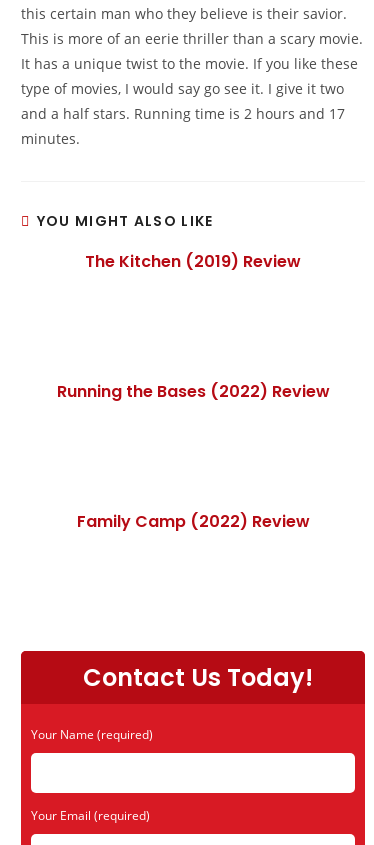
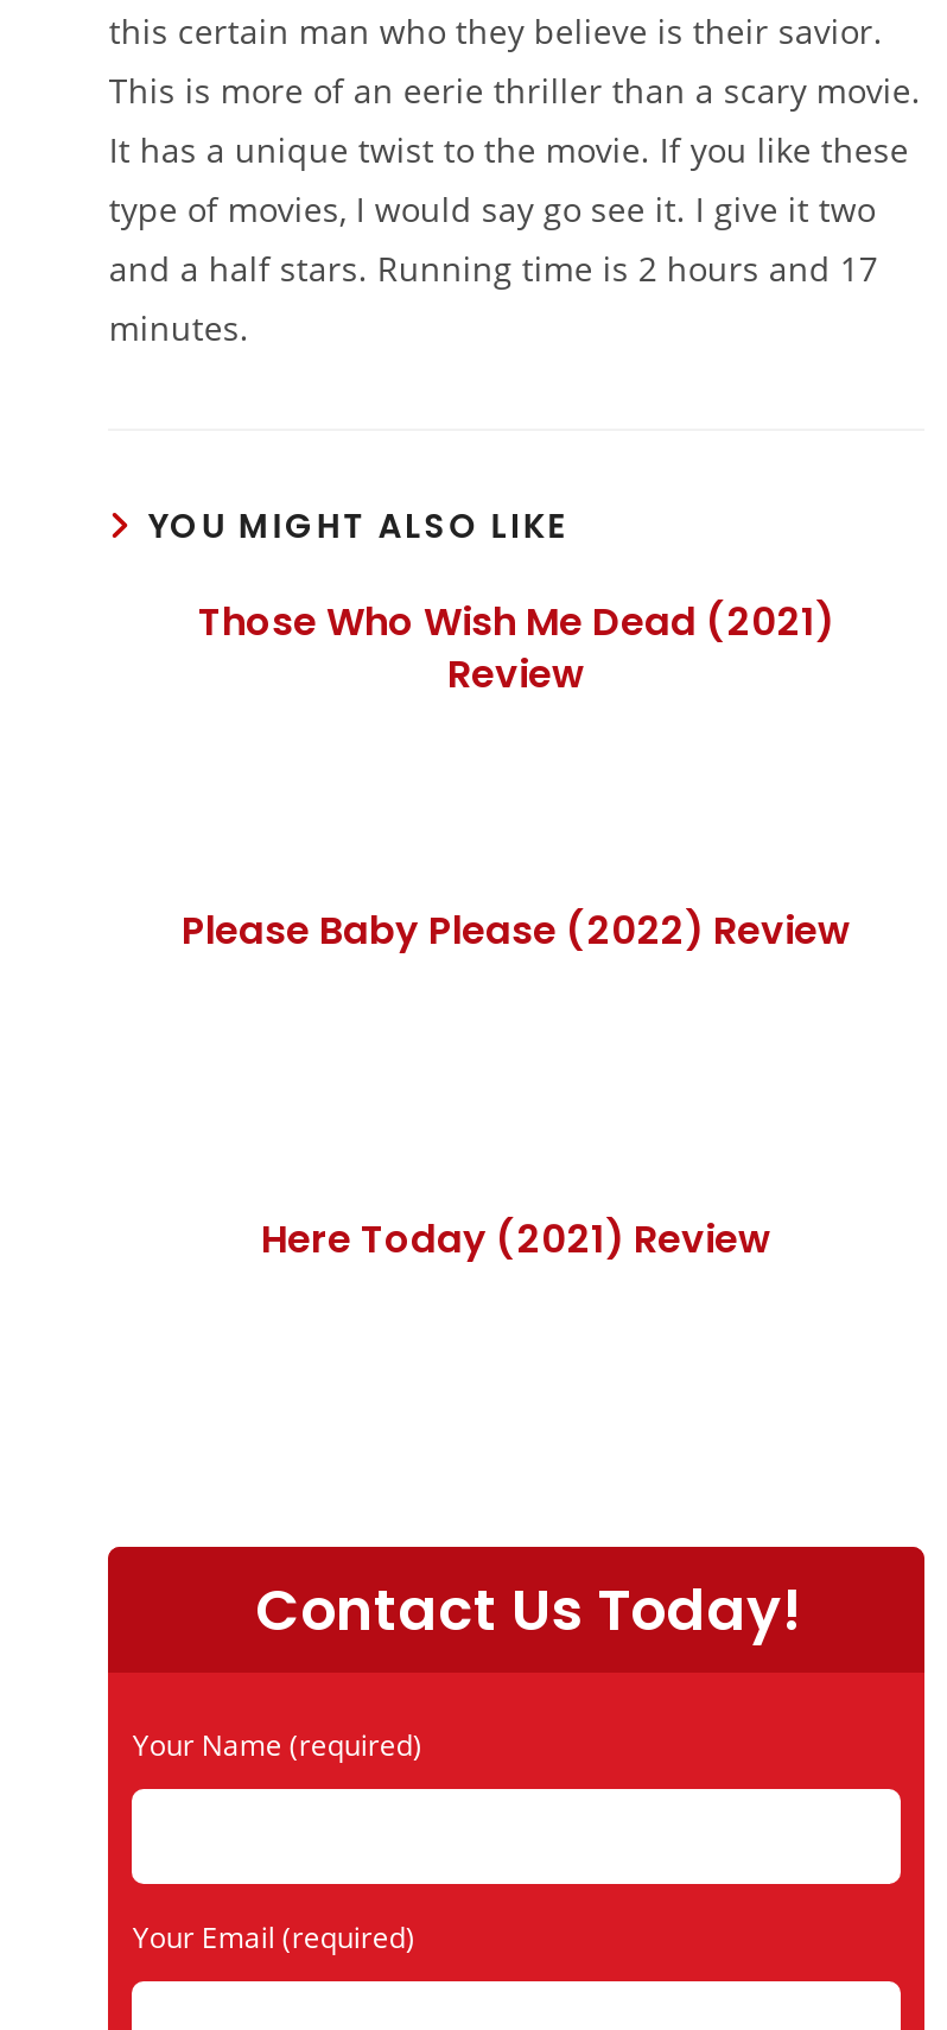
[85,250,301,273] The Kitchen (2019) Review -> [198,595,834,702] Those Who Wish Me Dead (2021) | Review
[56,380,329,403] Running the Bases (2022) Review -> [182,904,851,958] Please Baby Please (2022) Review
[76,510,309,533] Family Camp (2022) Review -> [261,1213,771,1267] Here Today (2021) Review

